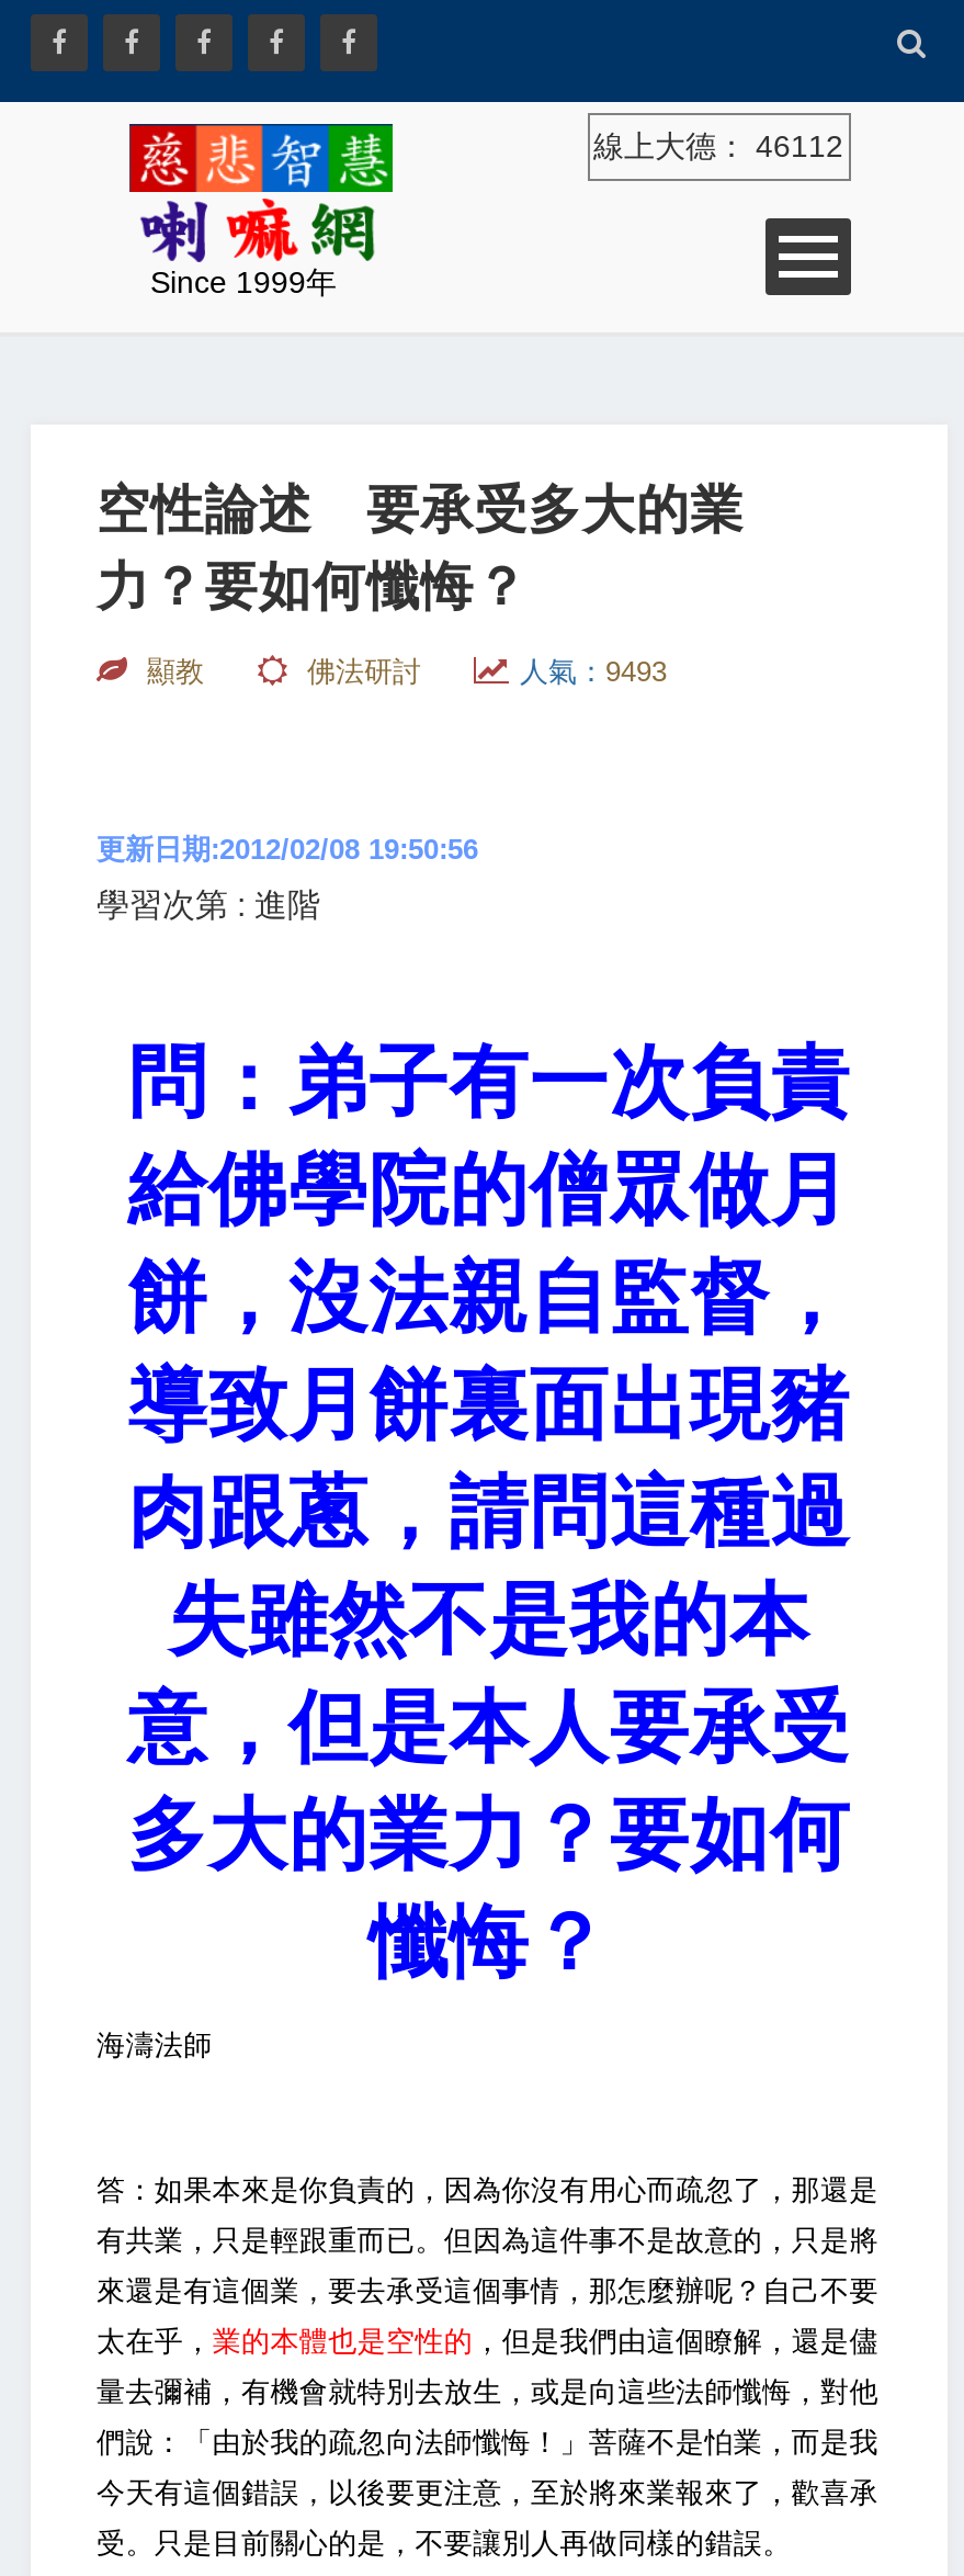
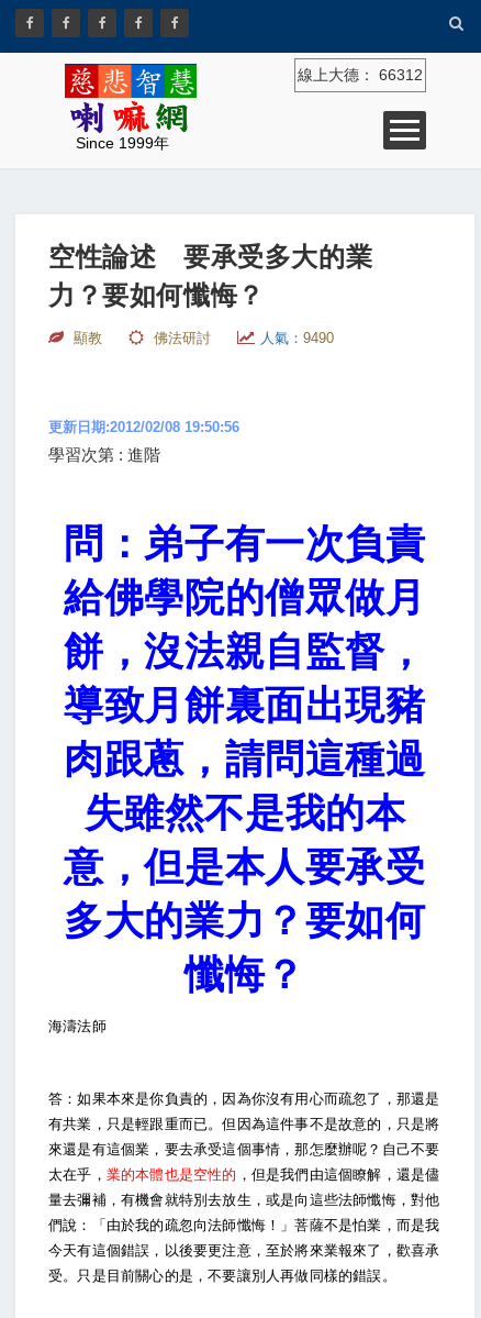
[593,129,843,164] 線上大德：46112 -> [297,66,422,84] 線上大德：66312
[520,655,667,688] 人氣：9493 -> [260,330,334,346] 人氣：9490

